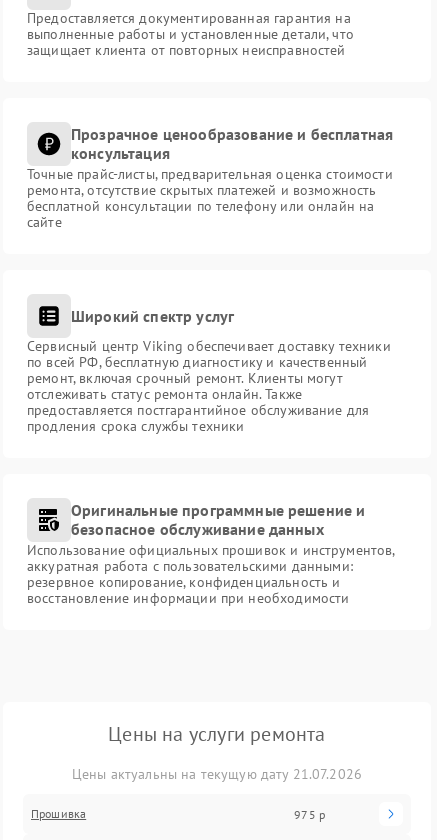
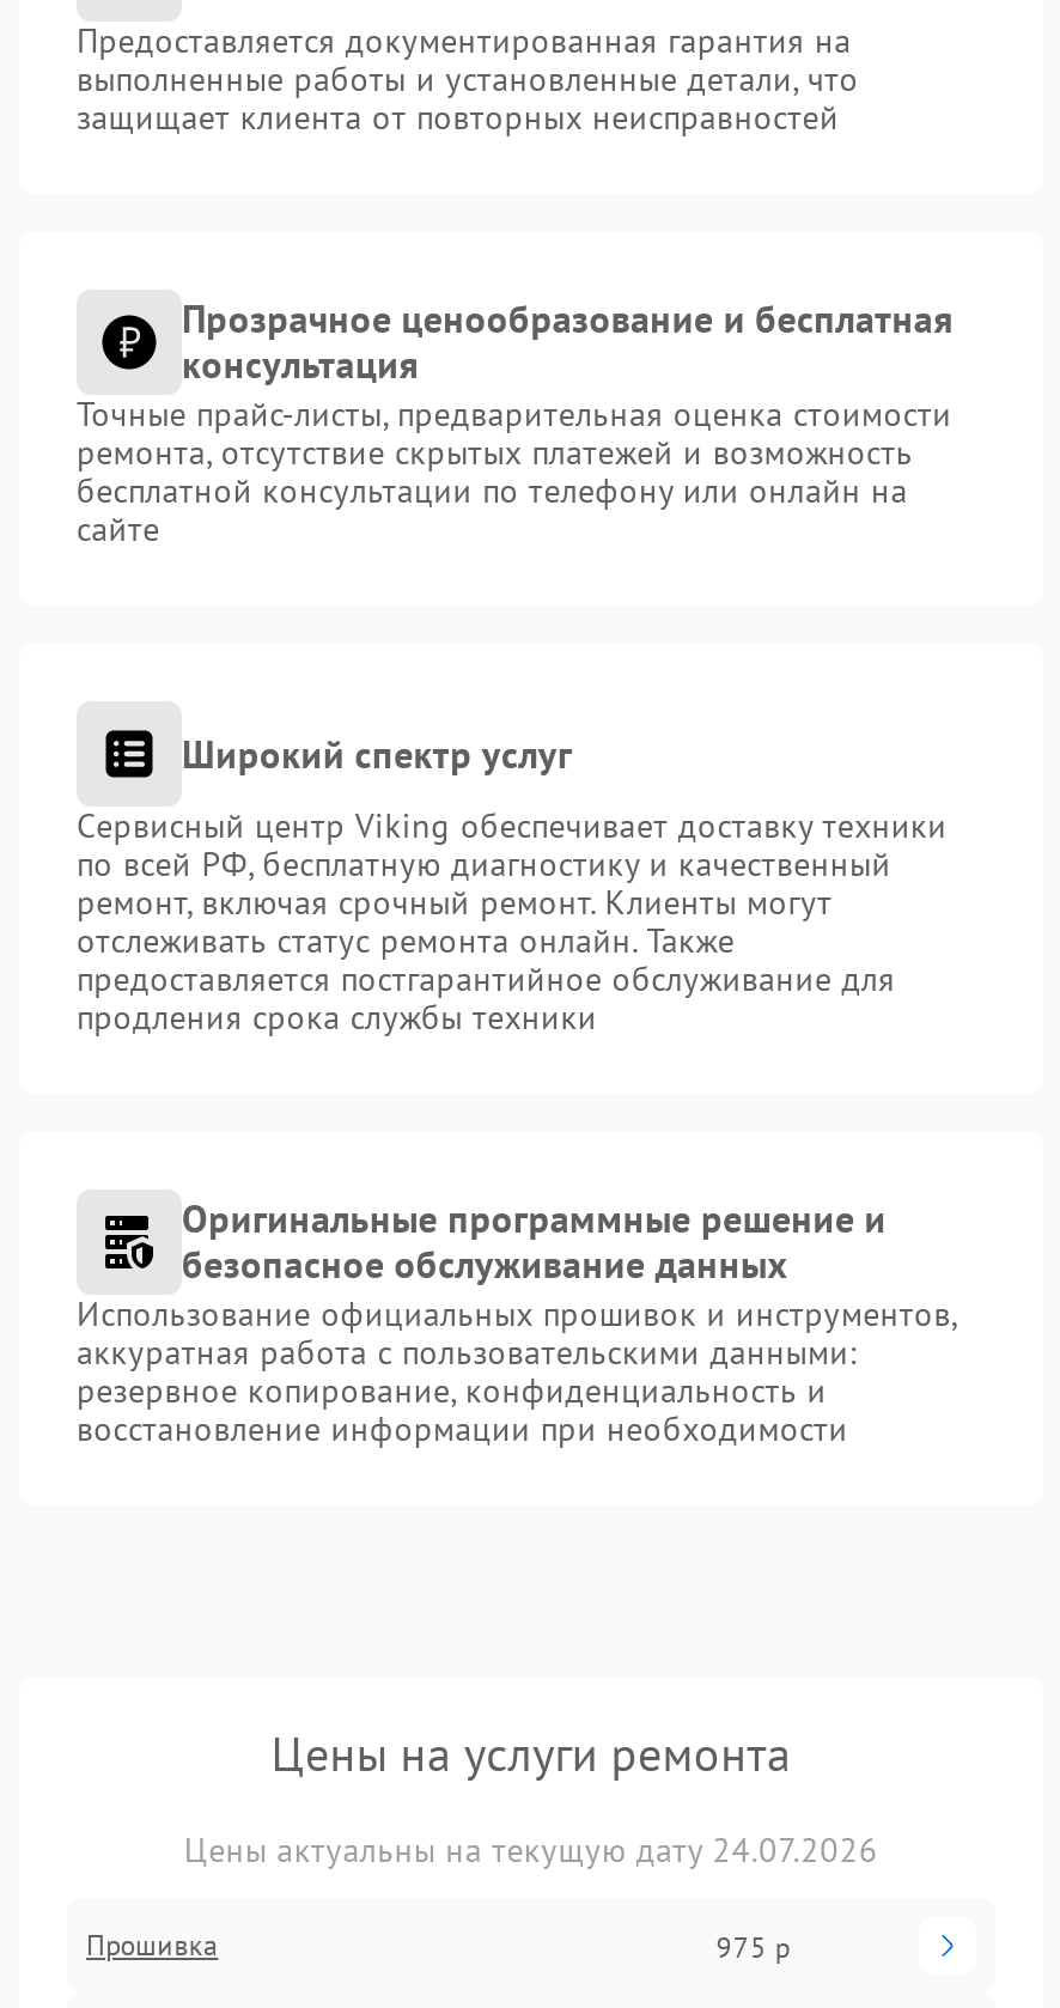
[72,765,362,783] Цены актуальны на текущую дату 21.07.2026 -> [184,1829,878,1872] Цены актуальны на текущую дату 24.07.2026

